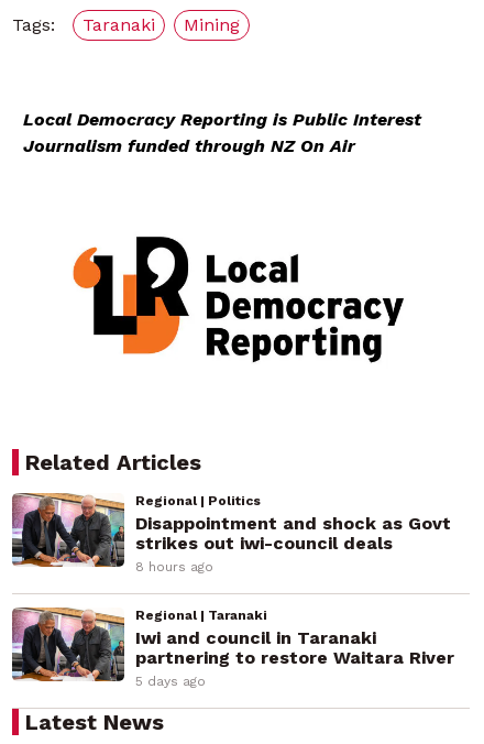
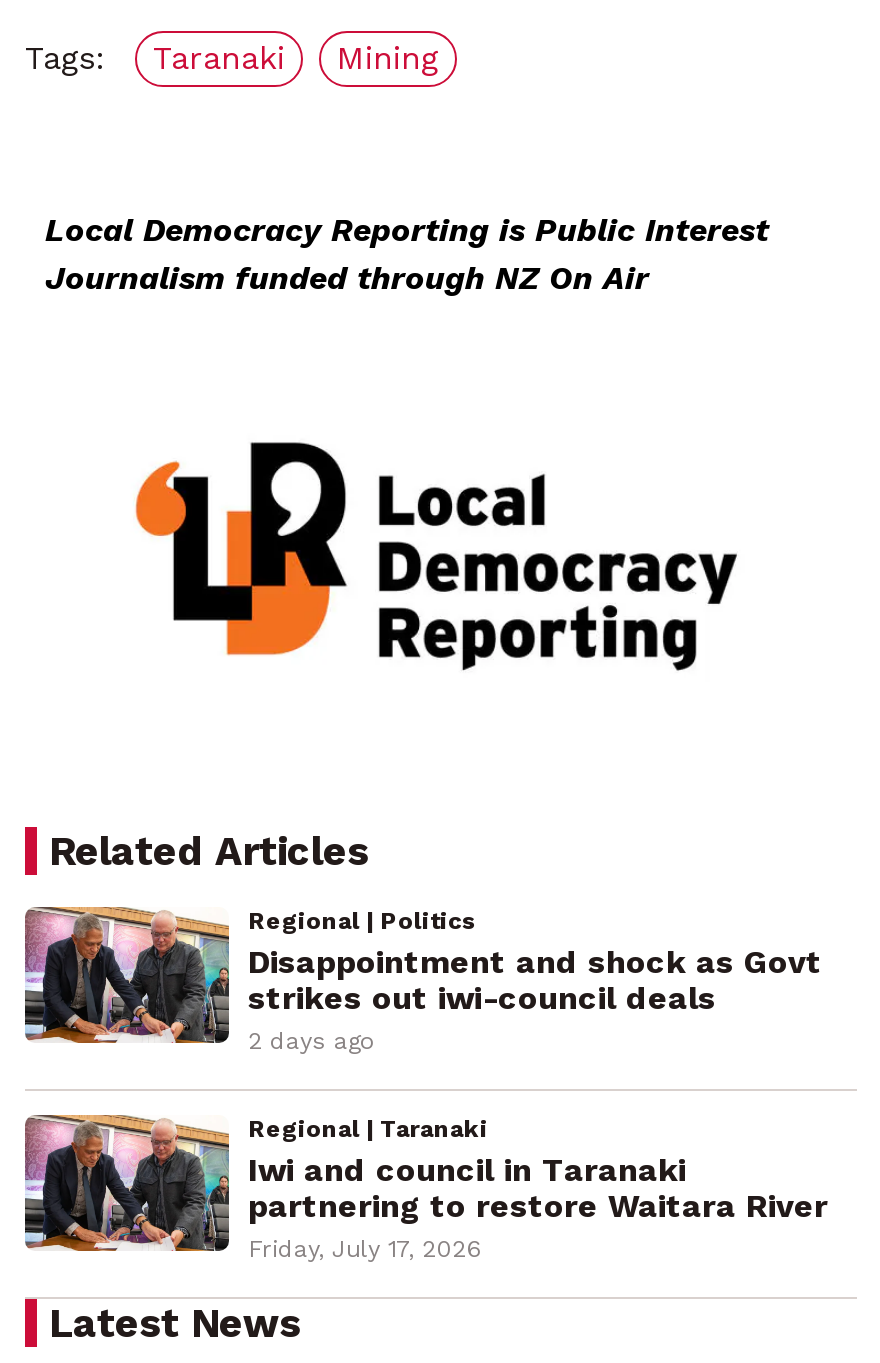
[135,559,213,574] 8 hours ago -> [248,1027,376,1055] 2 days ago
[135,673,205,688] 5 days ago -> [248,1235,482,1263] Friday, July 17, 2026

